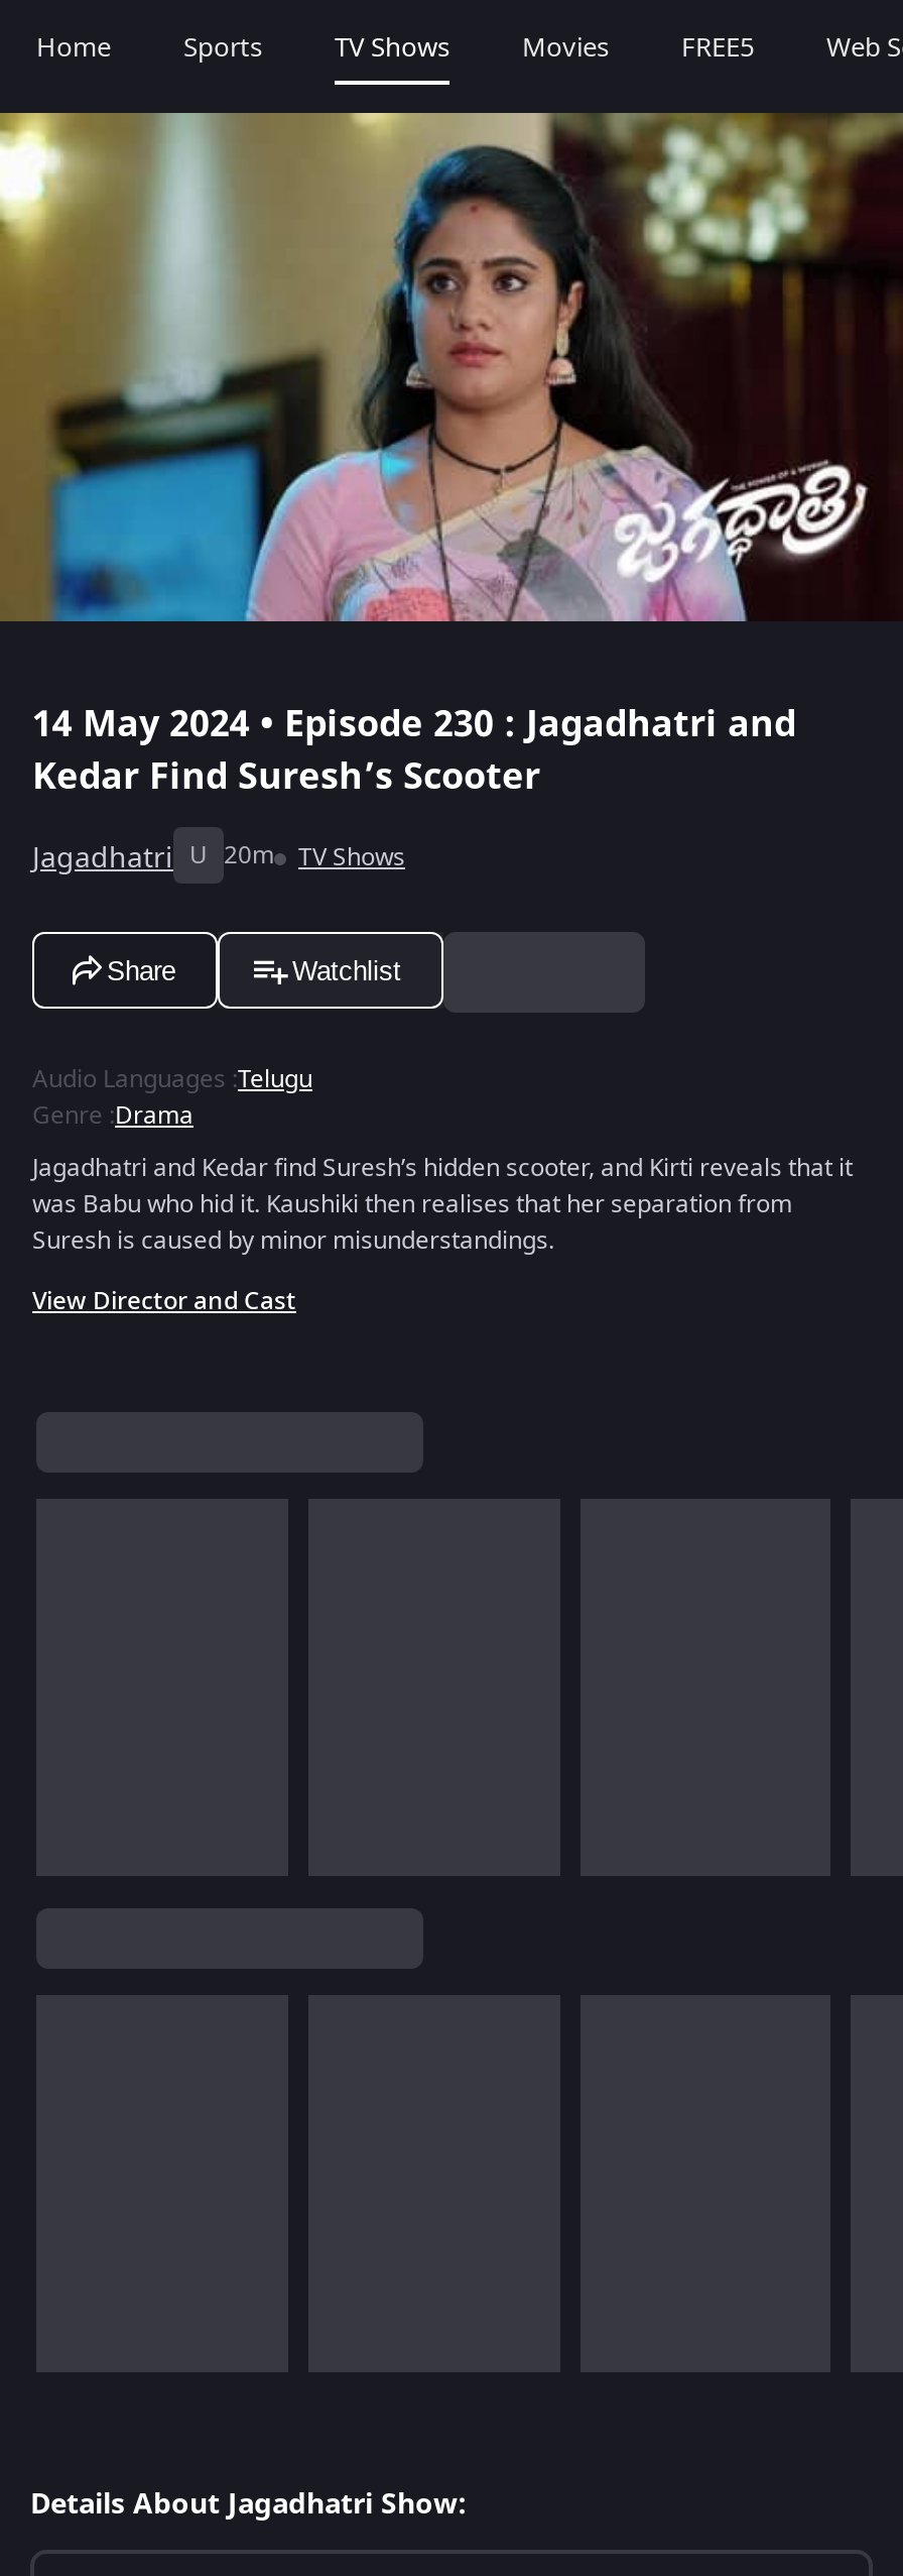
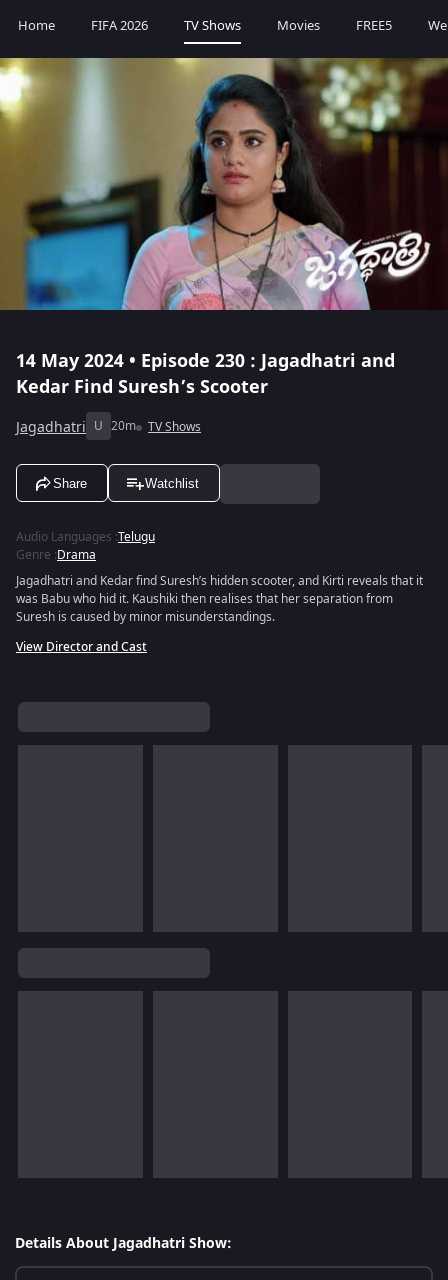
[183,28,262,67] Sports -> [91,16,148,35] FIFA 2026

